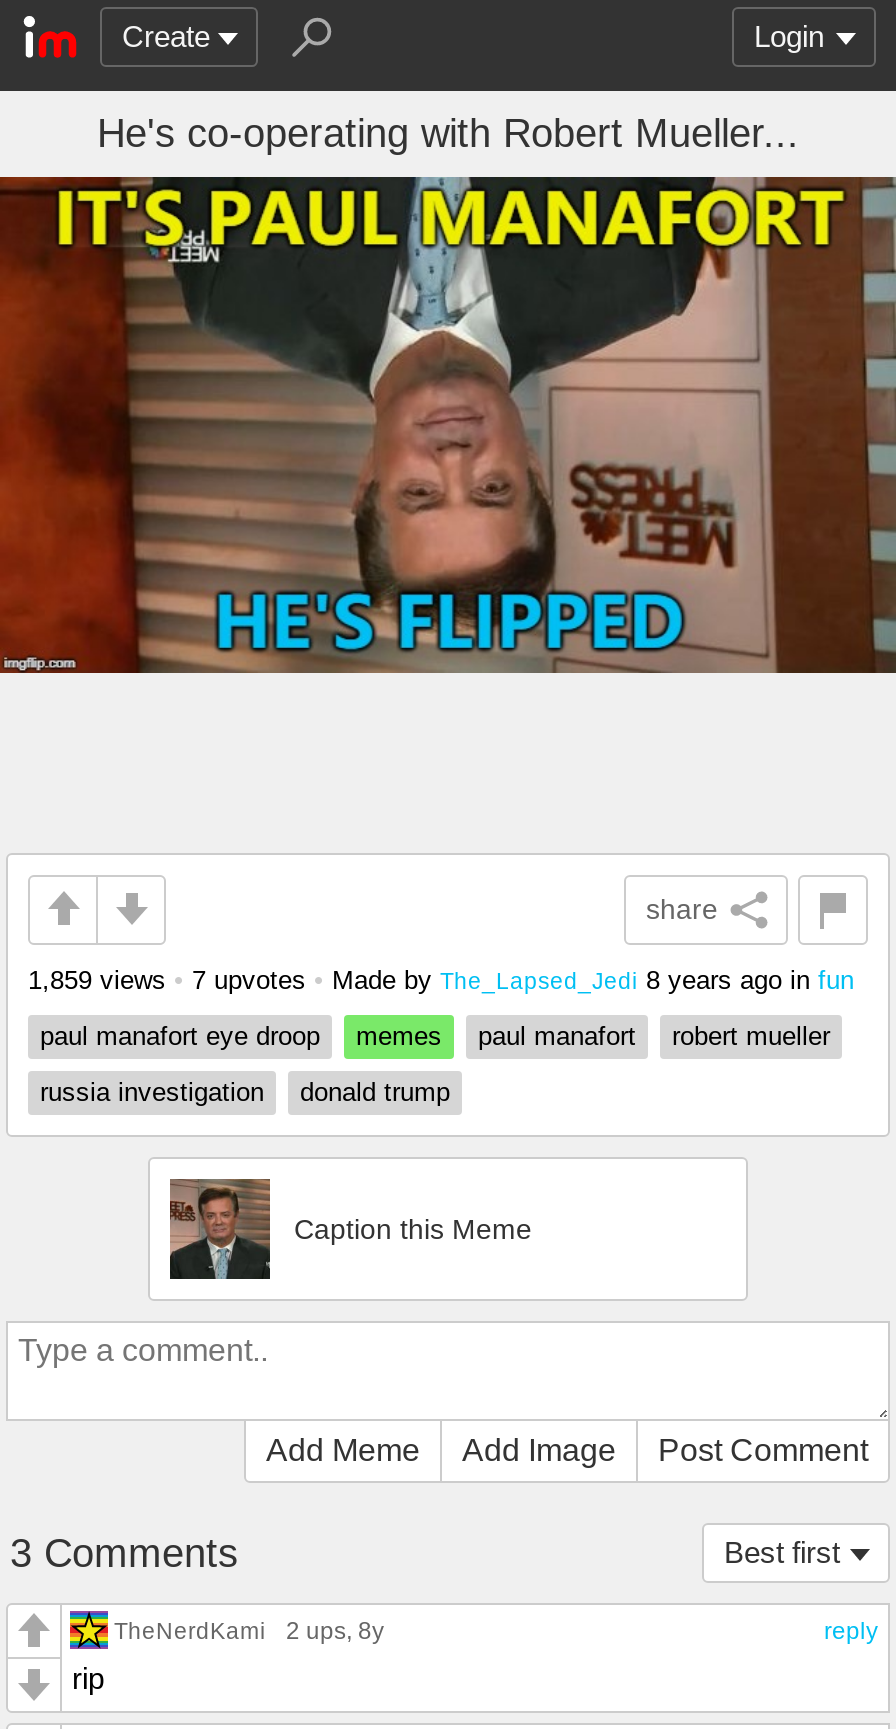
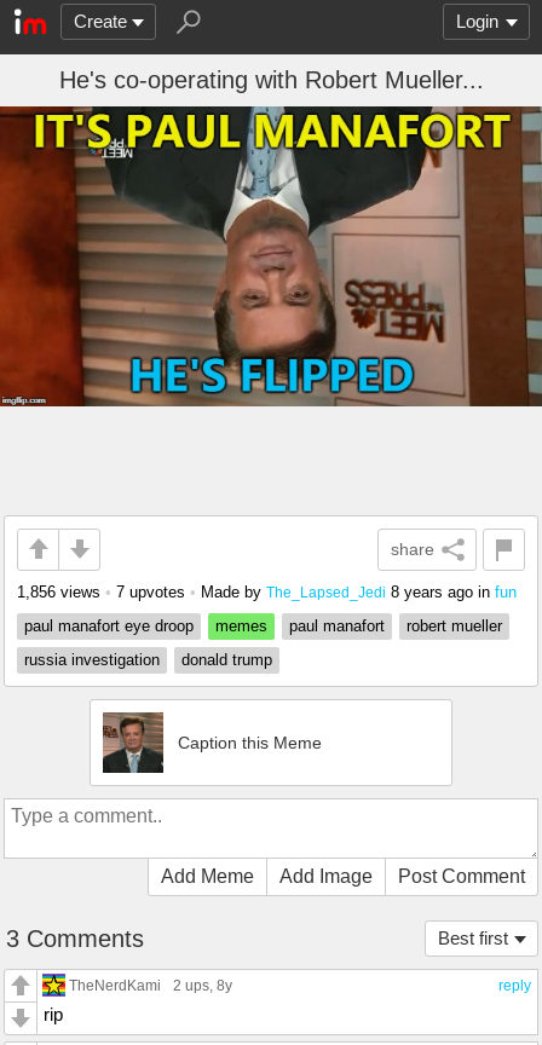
[28,965,854,995] 1,859 views • 7 upvotes • Made by The_Lapsed_Jedi 8 years ago in fun -> [17,583,517,601] 1,856 views • 7 upvotes • Made by The_Lapsed_Jedi 8 years ago in fun

